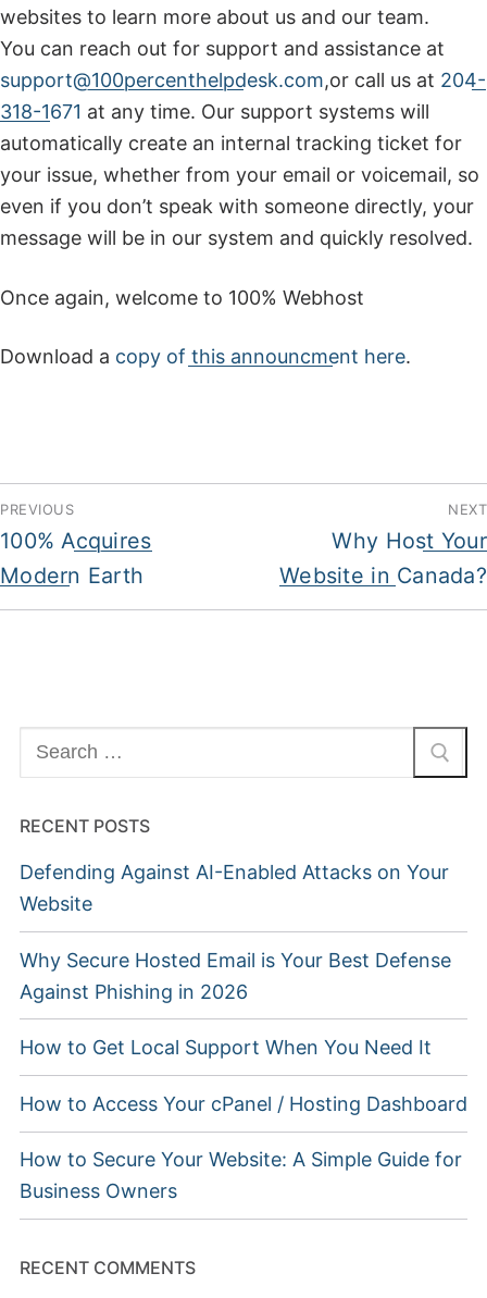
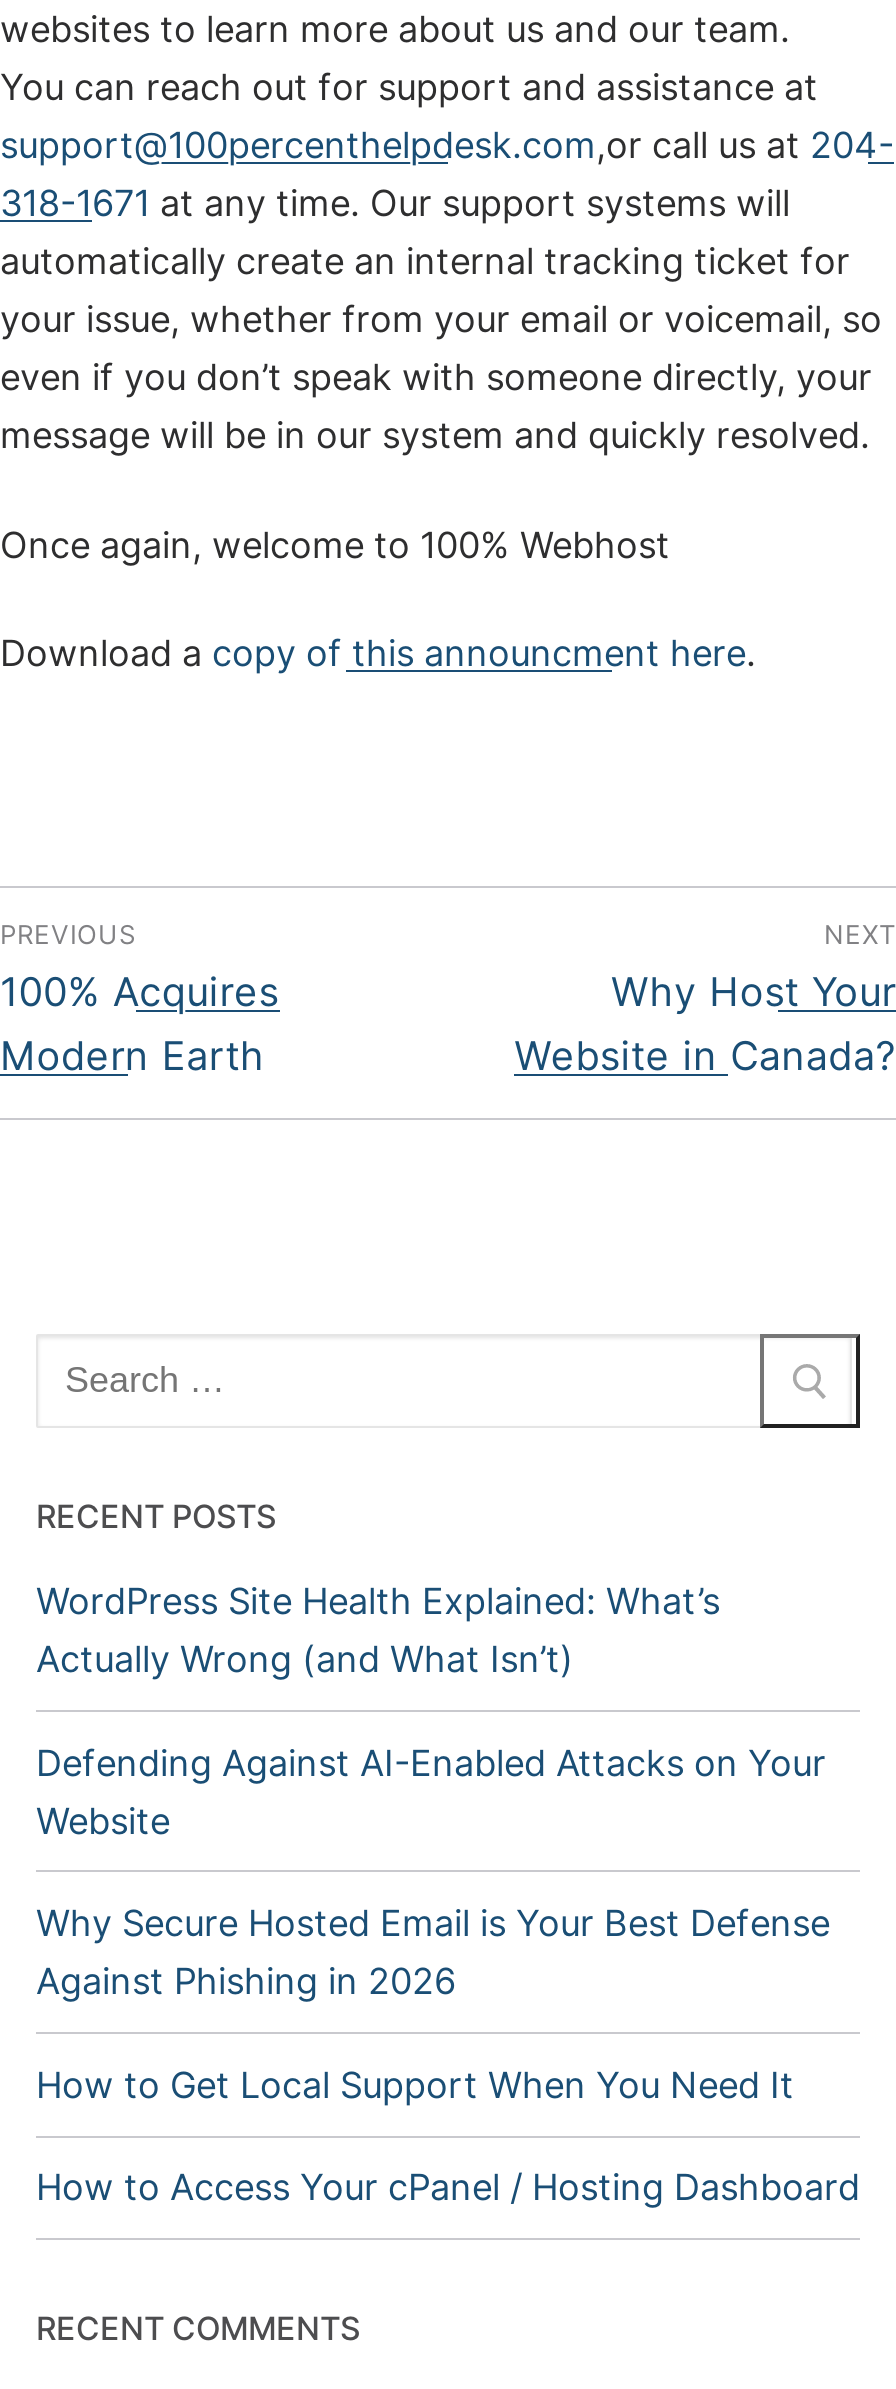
none -> [36,1580,720,1680] WordPress Site Health Explained: What’s | Actually Wrong (and What Isn’t)
moved [20,861,467,1115] -> [36,1741,860,2209]: Defending Against AI-Enabled Attacks on Your | Website | Why Secure Hosted Email is Your Best Defense | Against Phishing in 2026 | How to Get Local Support When You Need It | How to Access Your cPanel / Hosting Dashboard
[20,1148,462,1203] How to Secure Your Website: A Simple Guide for | Business Owners -> none

